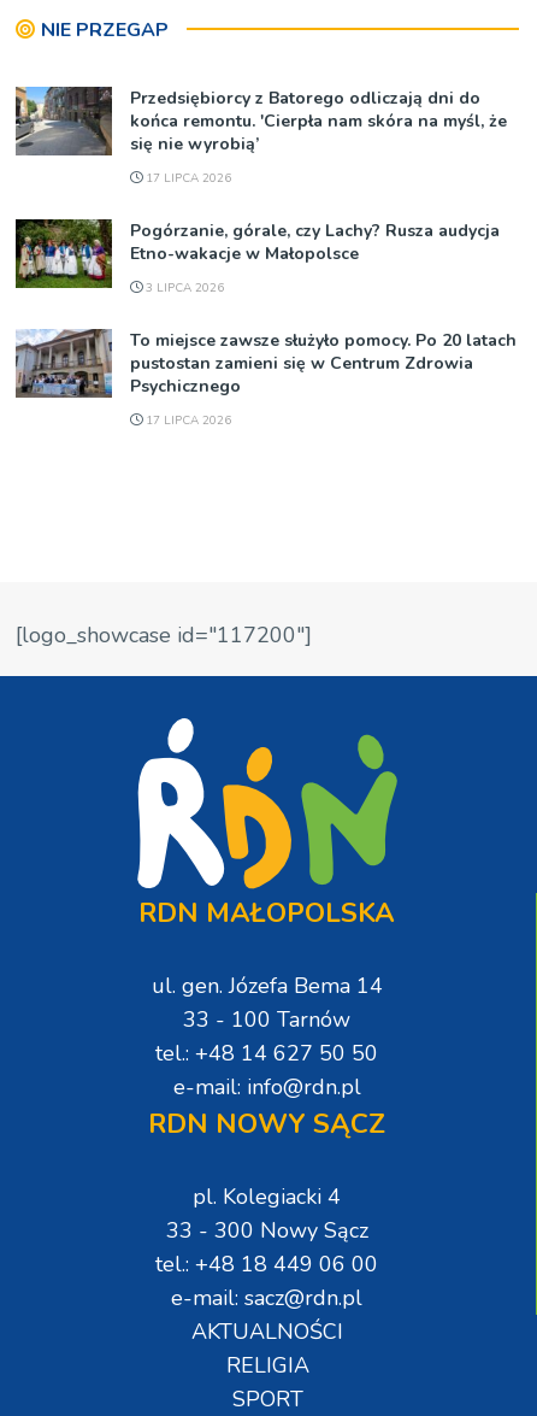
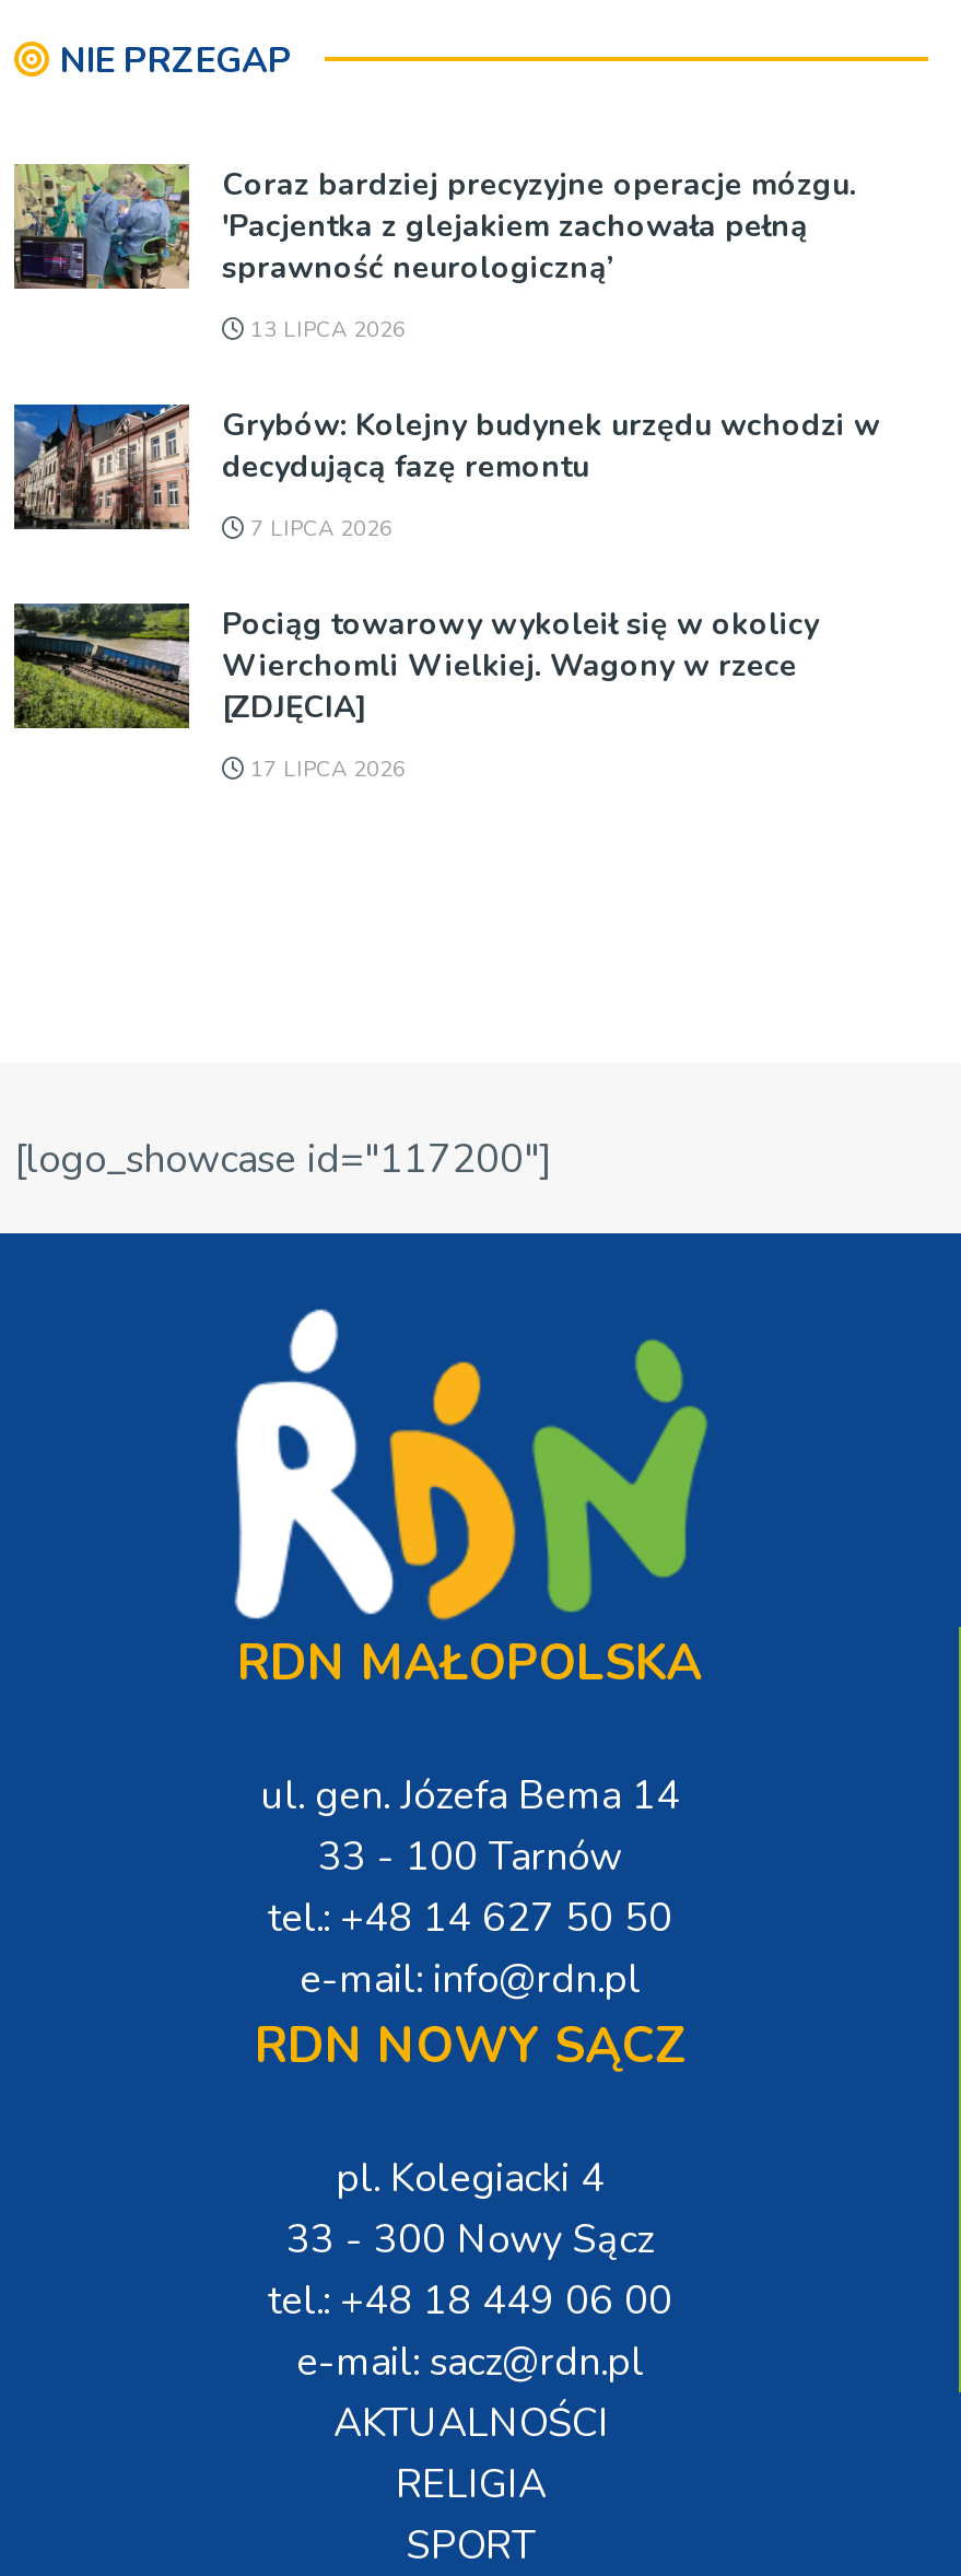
[16,86,507,155] [image] | Przedsiębiorcy z Batorego odliczają dni do | końca remontu. 'Cierpła nam skóra na myśl, że | się nie wyrobią’ -> [14,162,856,289] [image] | Coraz bardziej precyzyjne operacje mózgu. | 'Pacjentka z glejakiem zachowała pełną | sprawność neurologiczną’
[142,170,231,187] 17 LIPCA 2026 -> [244,315,406,346] 13 LIPCA 2026
[14,218,500,288] [image] | Pogórzanie, górale, czy Lachy? Rusza audycja | Etno-wakacje w Małopolsce -> [12,402,880,531] [image] | Grybów: Kolejny budynek urzędu wchodzi w | decydującą fazę remontu
[142,280,224,296] 3 LIPCA 2026 -> [244,514,392,545] 7 LIPCA 2026
[14,329,517,398] [image] | To miejsce zawsze służyło pomocy. Po 20 latach | pustostan zamieni się w Centrum Zdrowia | Psychicznego -> [12,601,819,728] [image] | Pociąg towarowy wykoleił się w okolicy | Wierchomli Wielkiej. Wagony w rzece | [ZDJĘCIA]

